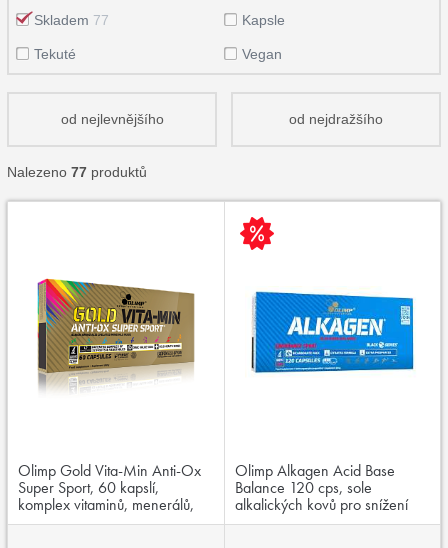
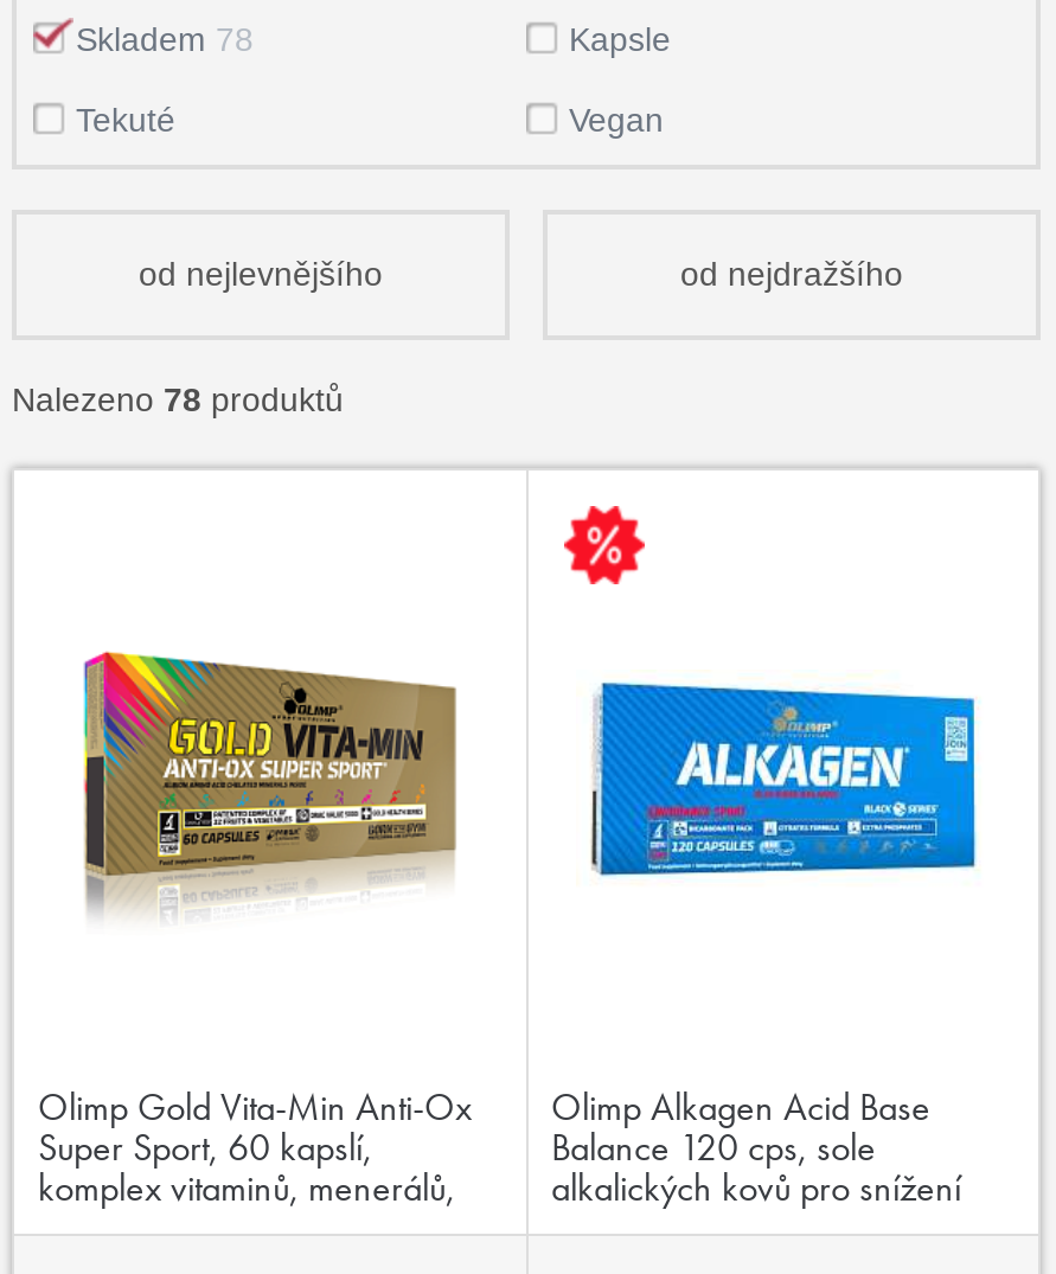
[34,12,109,28] Skladem 77 -> [76,21,254,59] Skladem 78
[7,164,147,180] Nalezeno 77 produktů -> [12,381,344,419] Nalezeno 78 produktů

